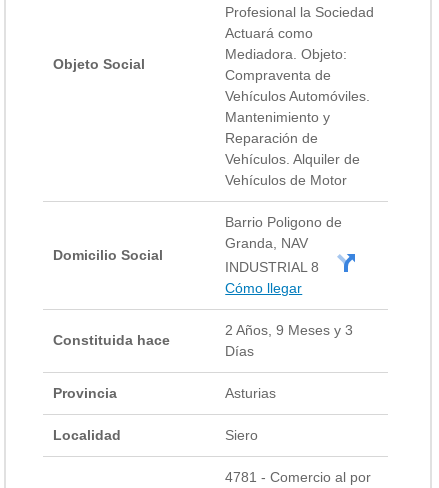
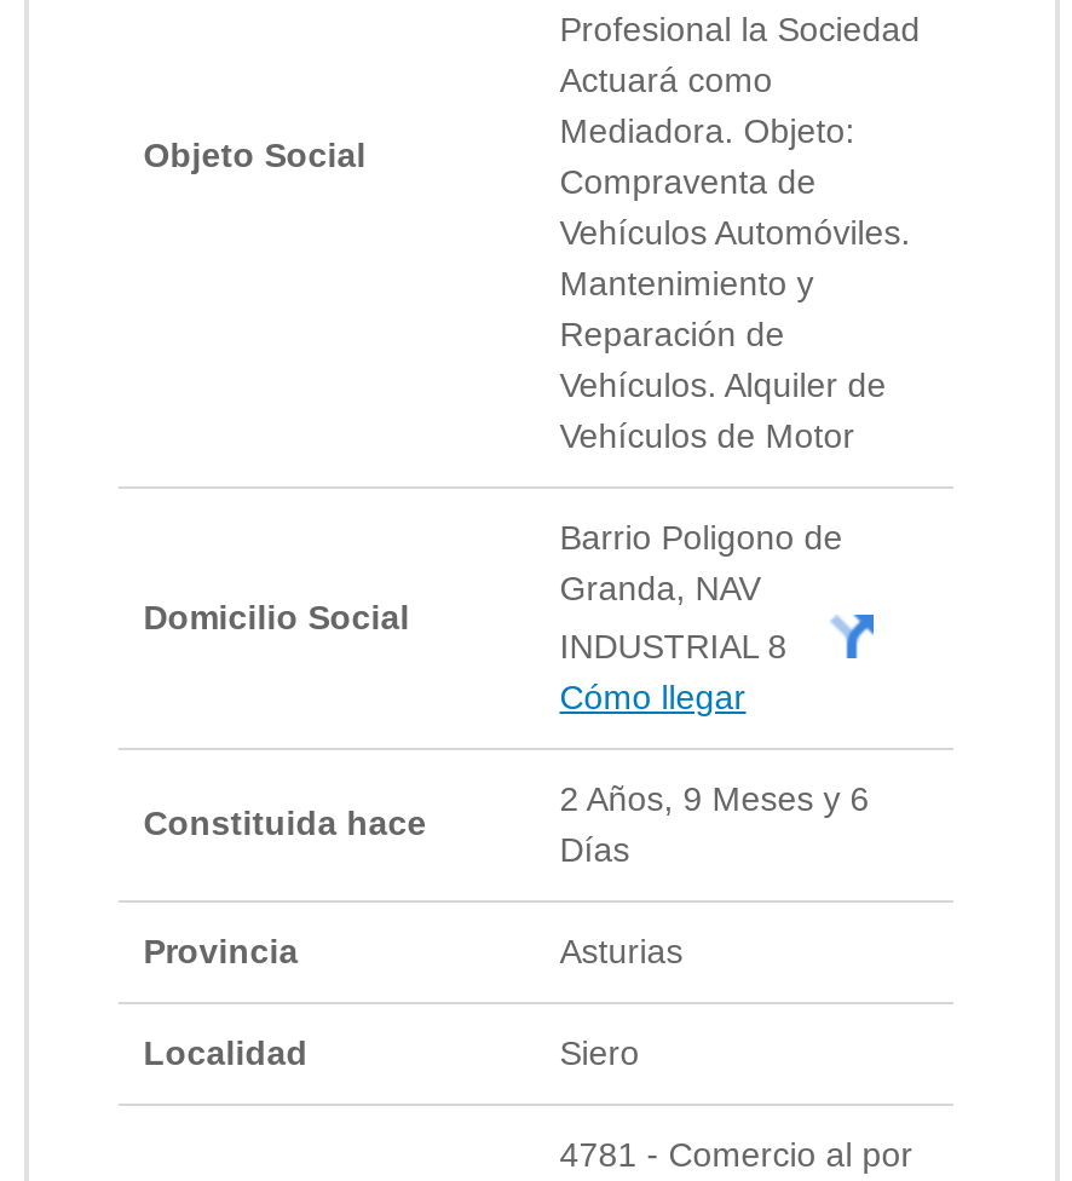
[225,322,353,338] 2 Años, 9 Meses y 3 -> [560,779,869,818] 2 Años, 9 Meses y 6

